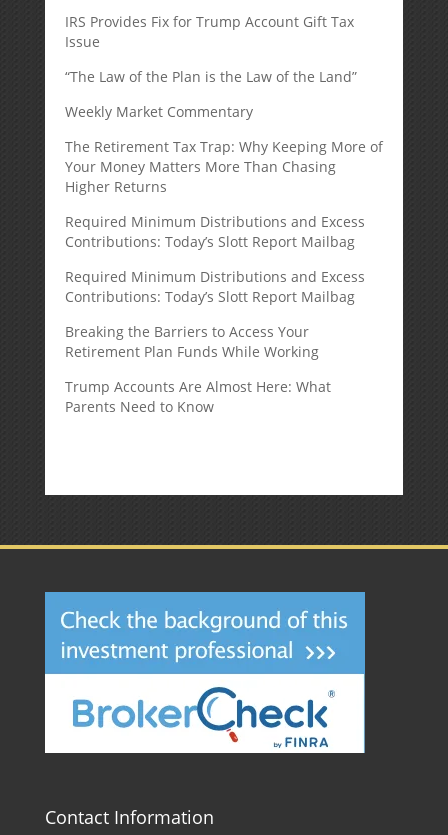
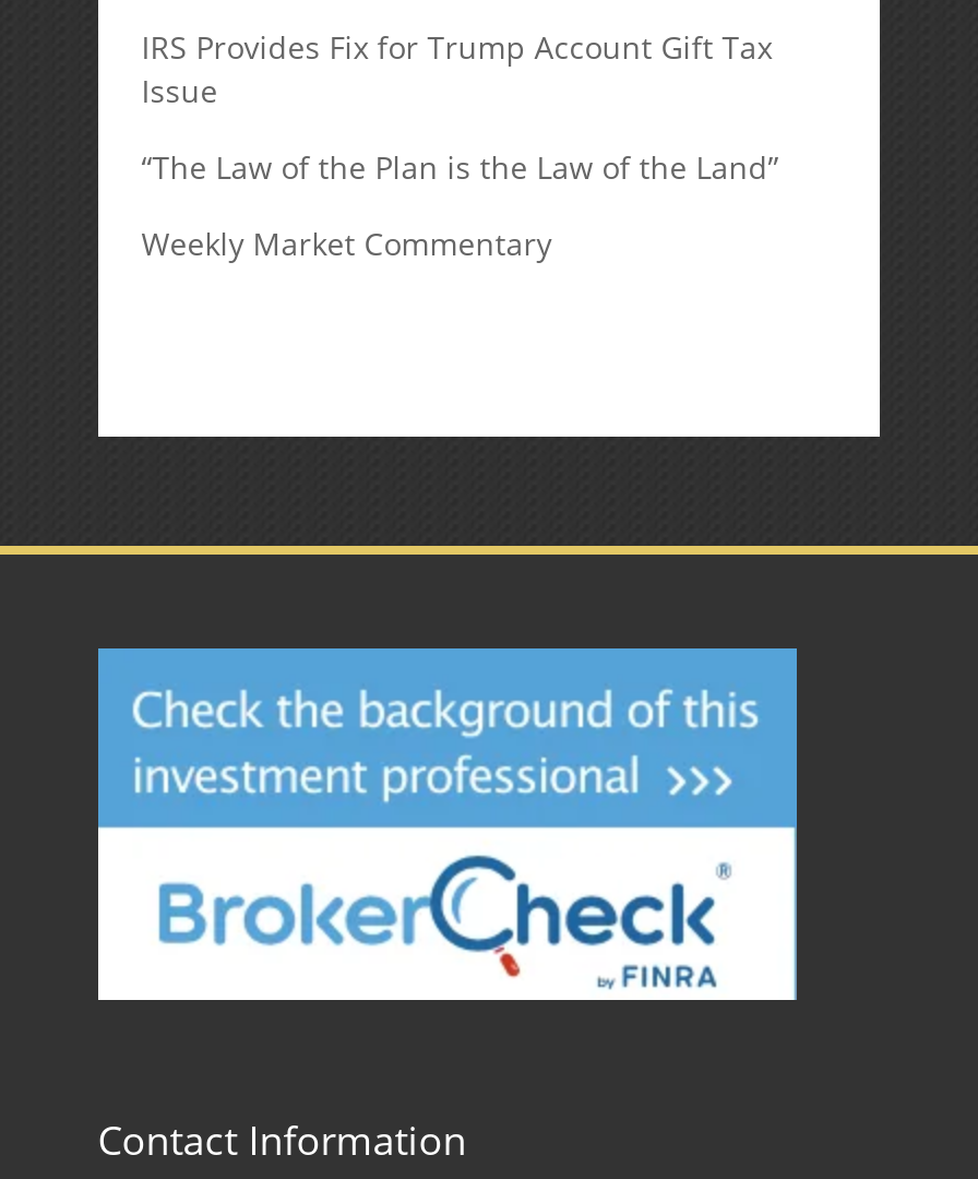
[65,137,383,416] The Retirement Tax Trap: Why Keeping More of | Your Money Matters More Than Chasing | Higher Returns | Required Minimum Distributions and Excess | Contributions: Today’s Slott Report Mailbag | Required Minimum Distributions and Excess | Contributions: Today’s Slott Report Mailbag | Breaking the Barriers to Access Your | Retirement Plan Funds While Working | Trump Accounts Are Almost Here: What | Parents Need to Know -> none

